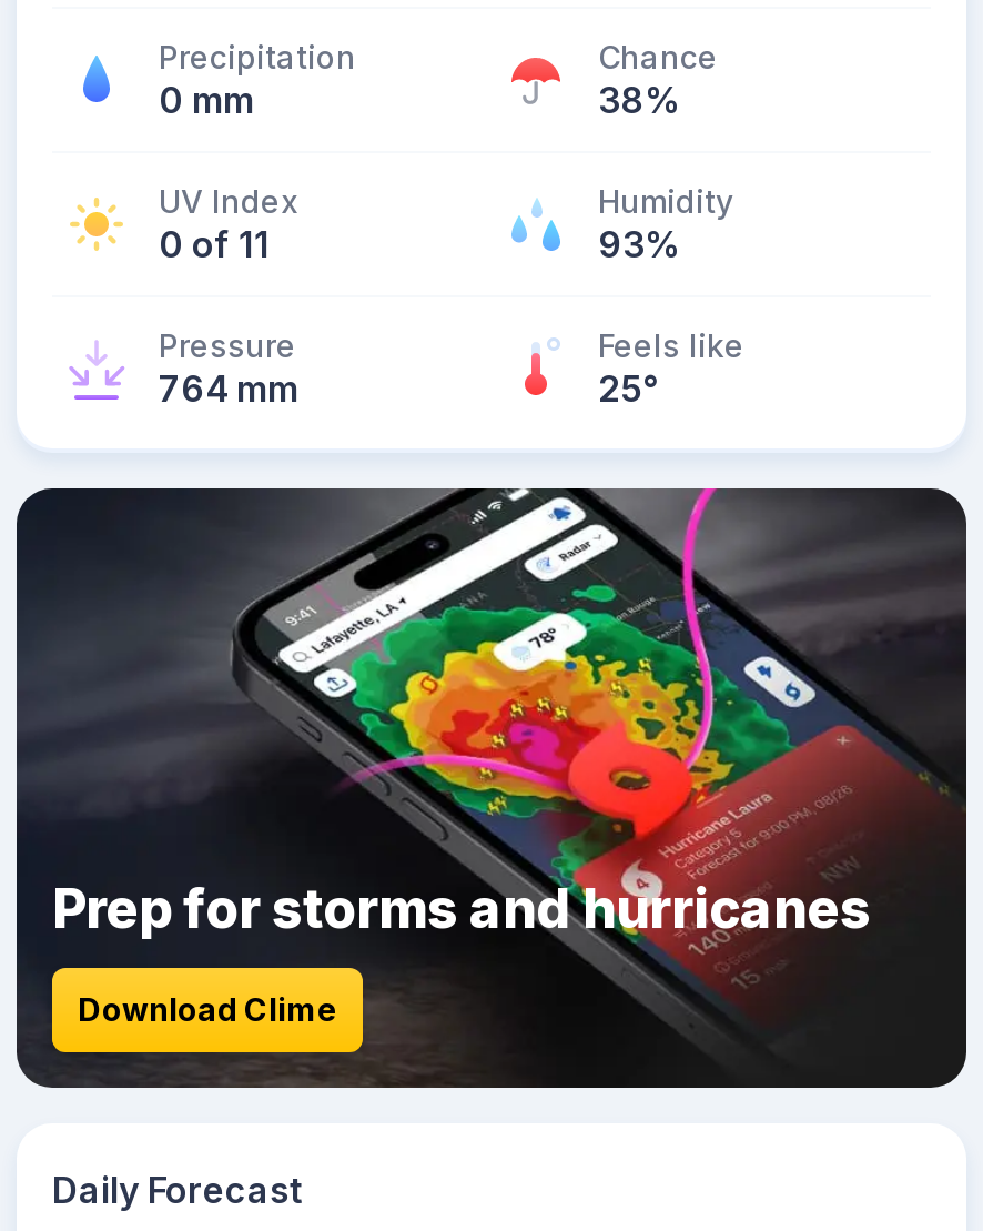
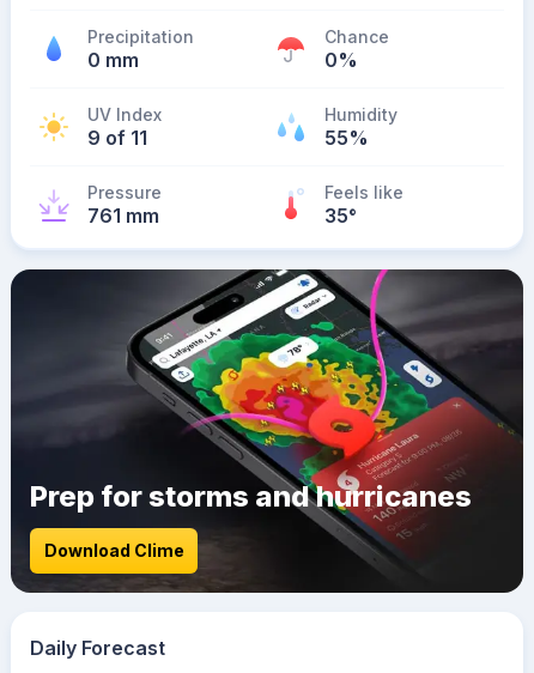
[598,78,682,122] 38% -> [324,48,358,72] 0%
[159,222,270,266] 0 of 11 -> [87,126,147,150] 9 of 11
[598,222,682,266] 93% -> [324,126,369,150] 55%
[159,366,298,411] 764 mm -> [87,204,159,228] 761 mm
[598,366,658,411] 25° -> [324,204,357,228] 35°

